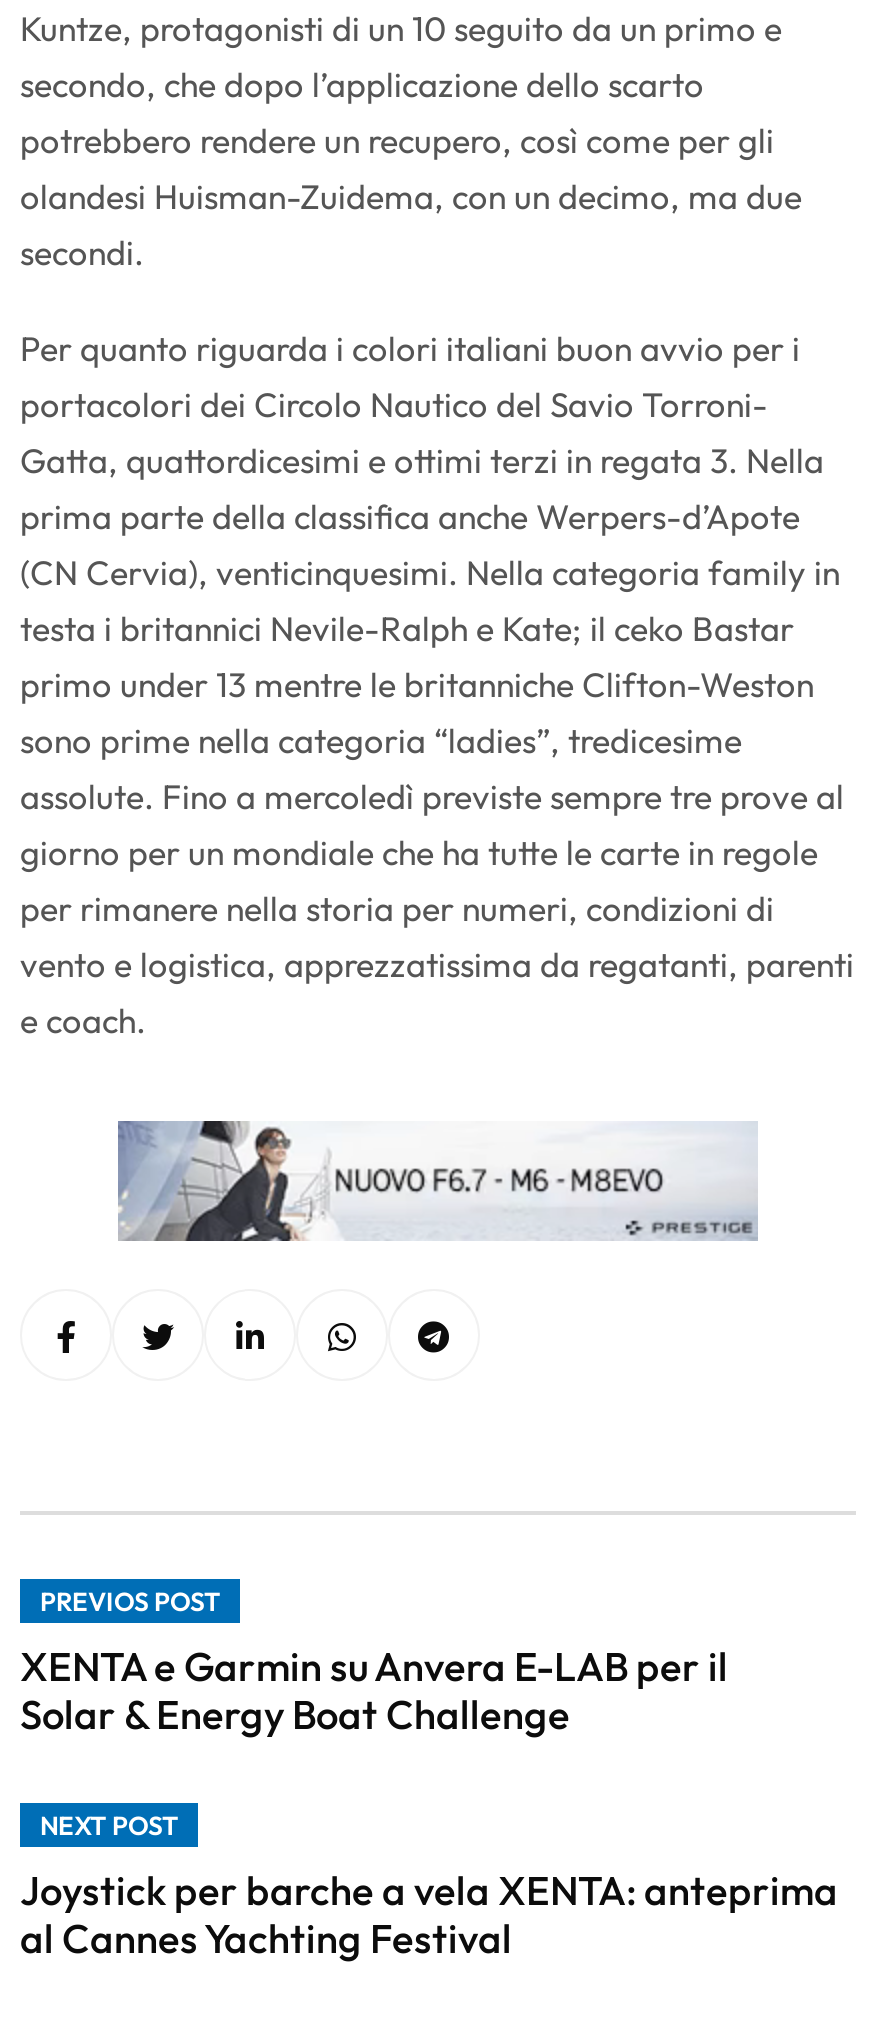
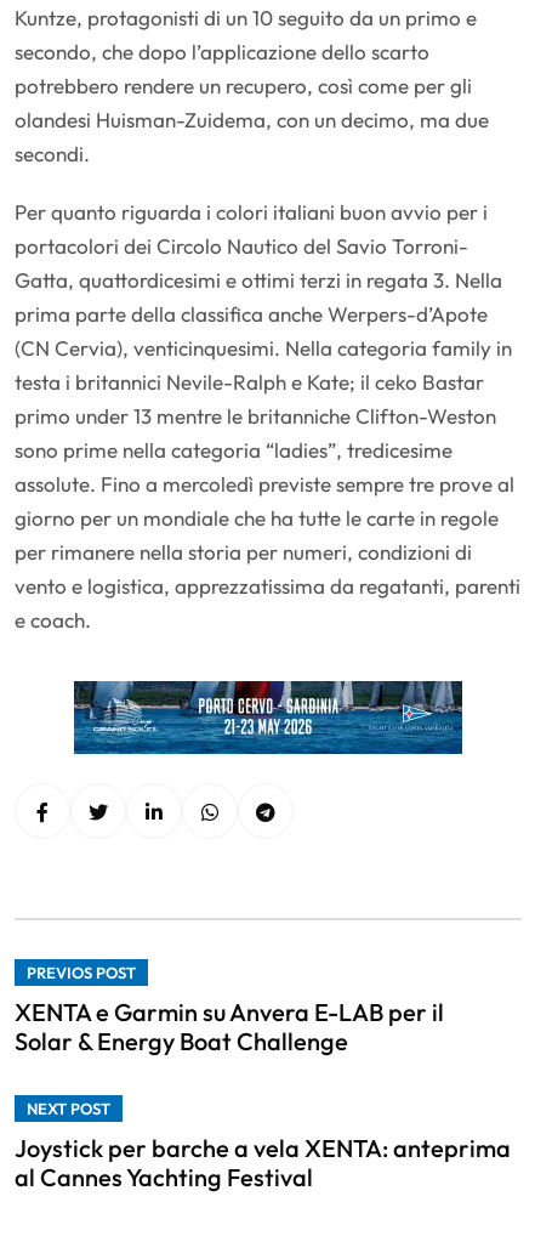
[116,1118,758,1244] [image] -> [73,680,463,755] [image]

